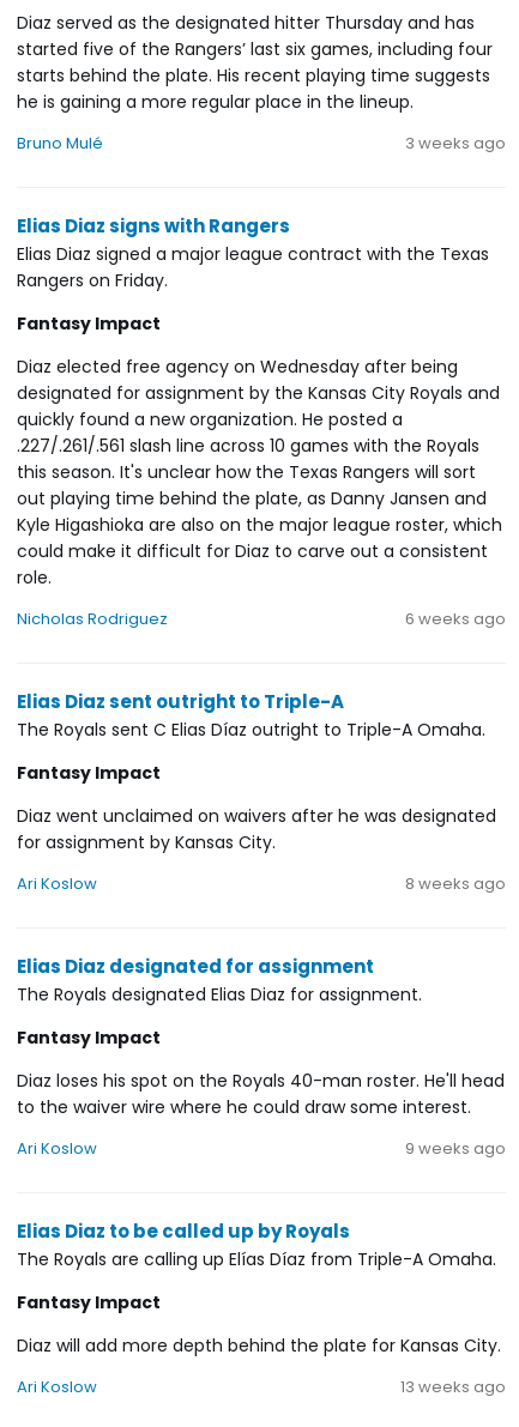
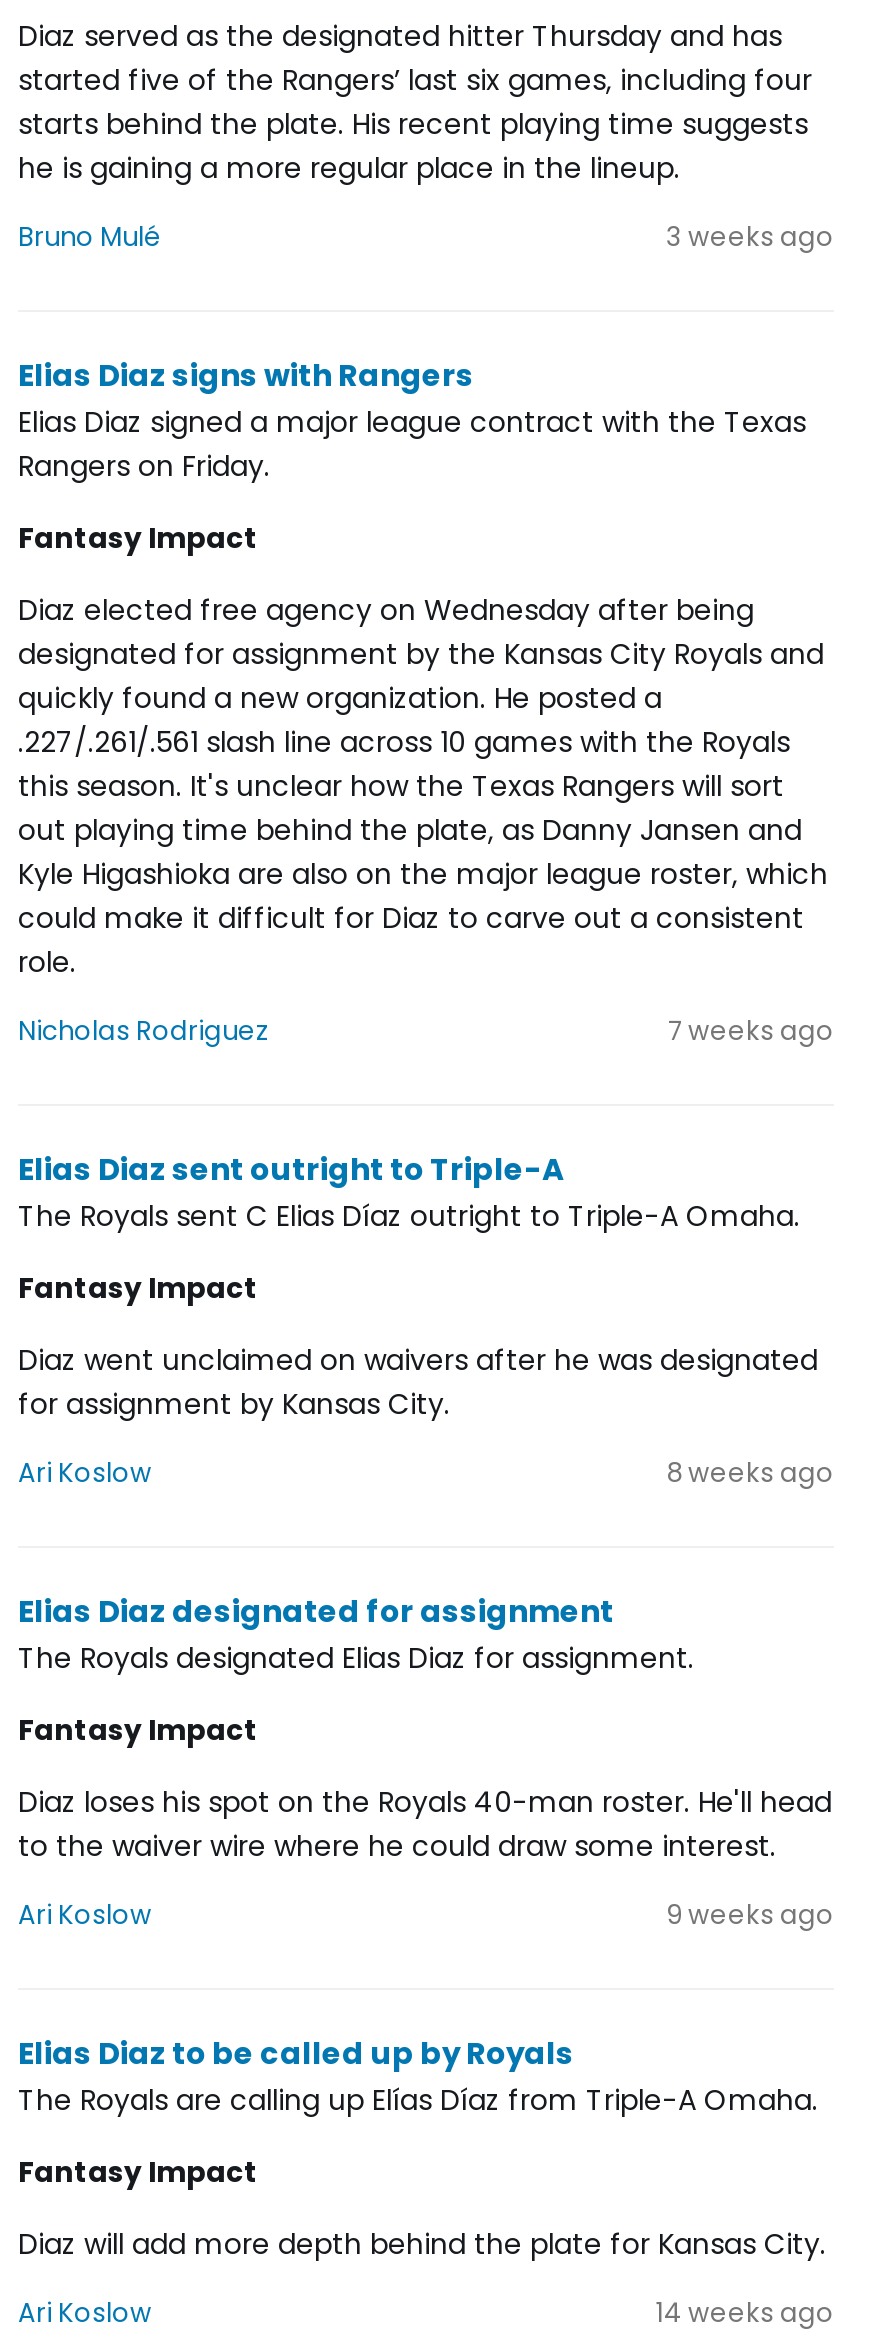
[405,608,506,631] 6 weeks ago -> [668,1013,834,1051] 7 weeks ago
[400,1376,506,1399] 13 weeks ago -> [656,2295,834,2333] 14 weeks ago

